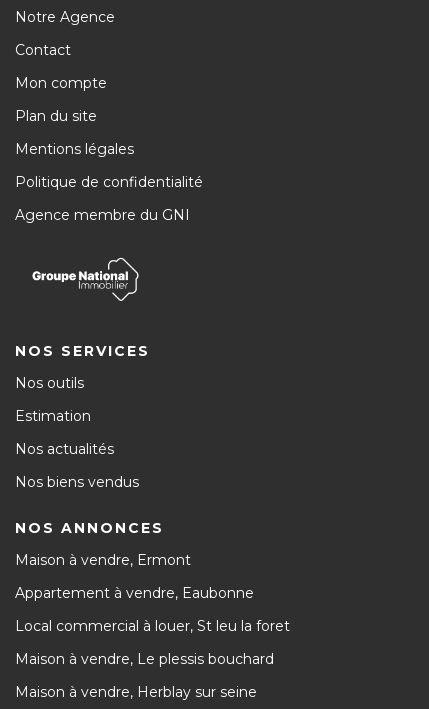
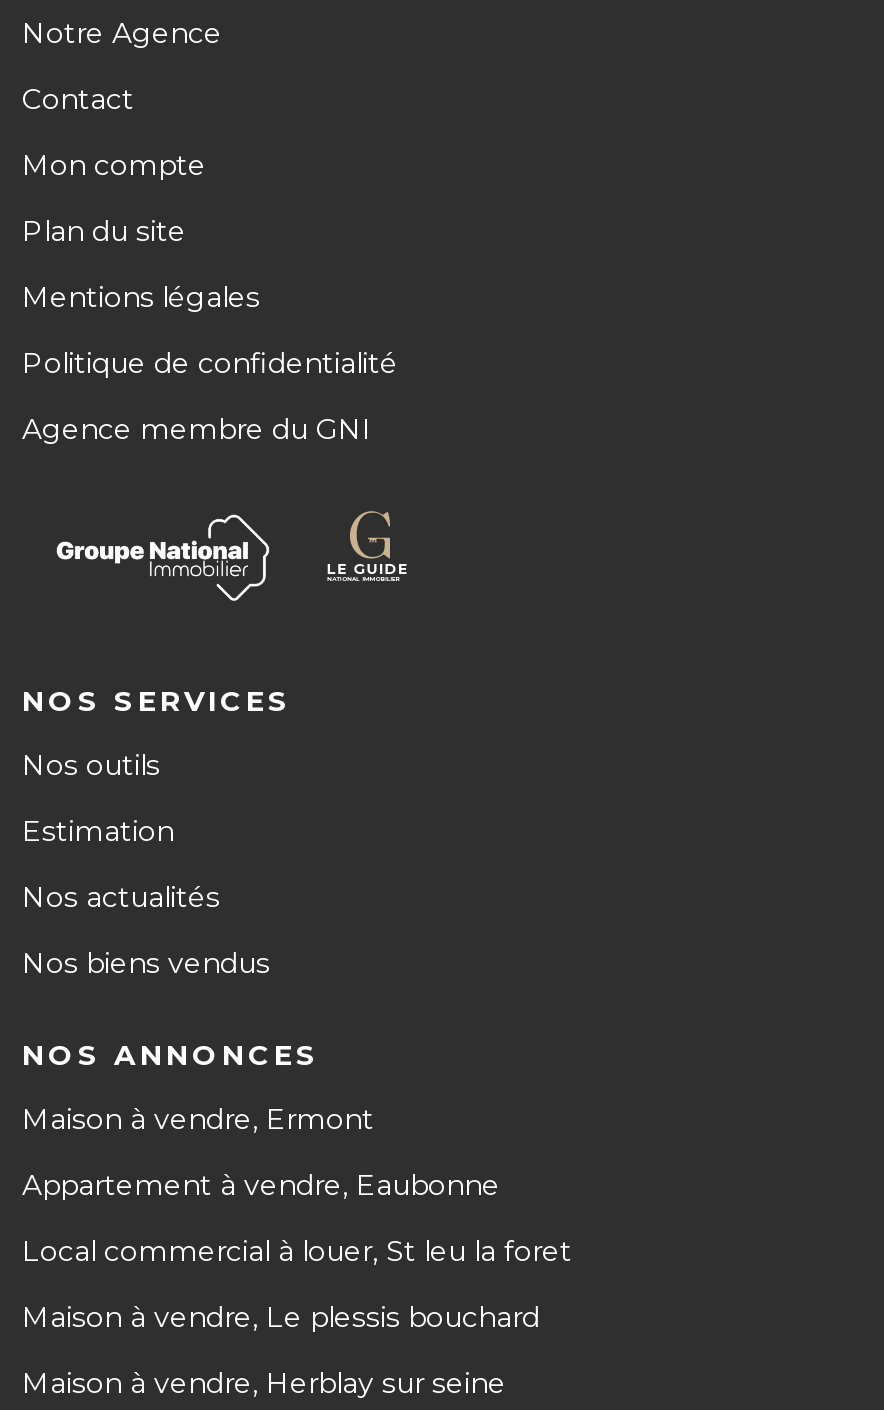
none -> [324,509,408,583] [image]

